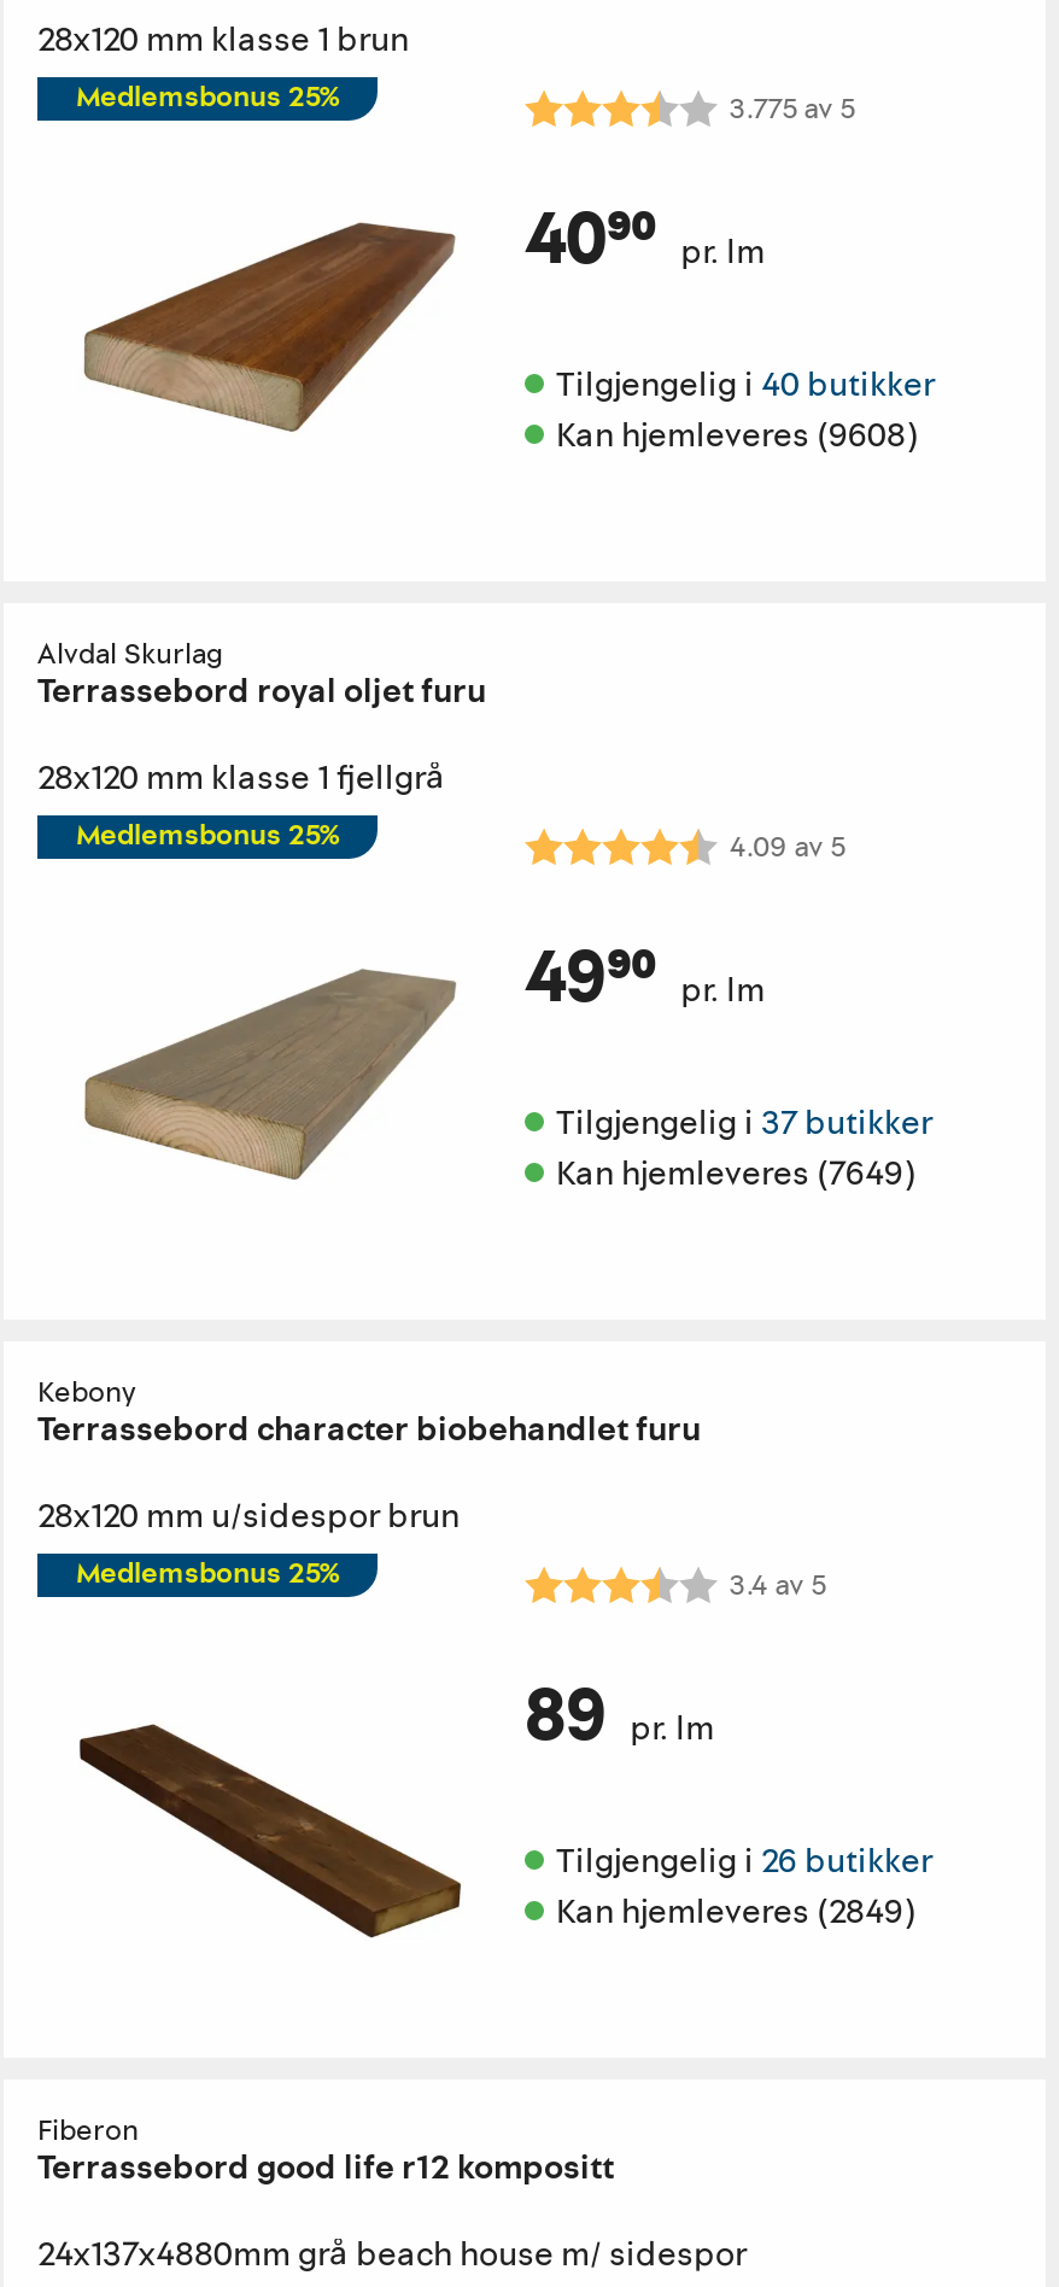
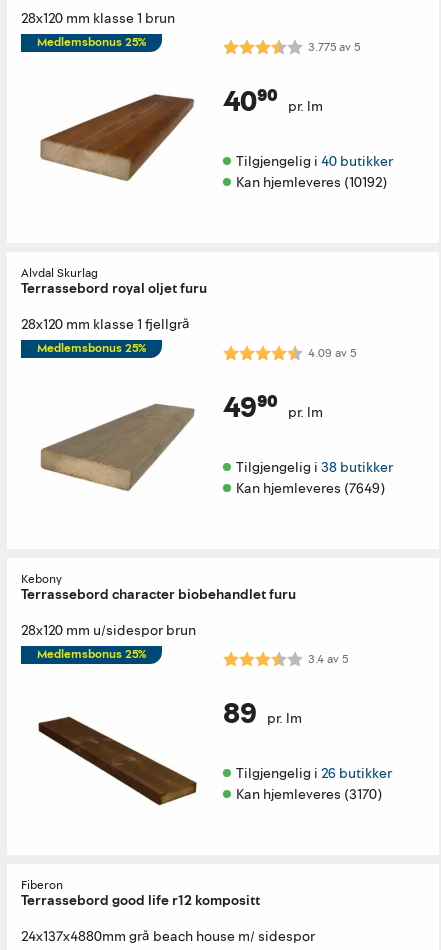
[556,413,918,459] Kan hjemleveres (9608) -> [236,173,387,192] Kan hjemleveres (10192)
[556,1101,932,1147] Tilgjengelig i 37 butikker -> [236,458,393,477] Tilgjengelig i 38 butikker
[556,1890,915,1936] Kan hjemleveres (2849) -> [236,785,382,804] Kan hjemleveres (3170)

